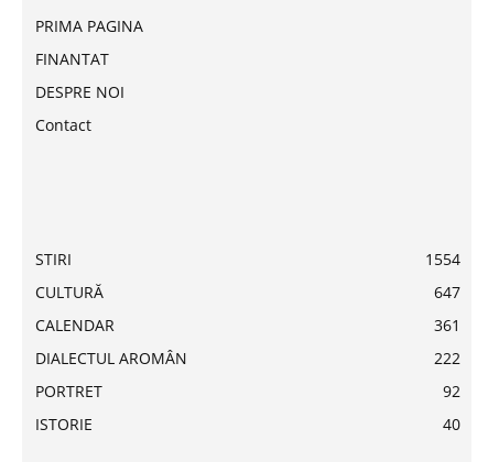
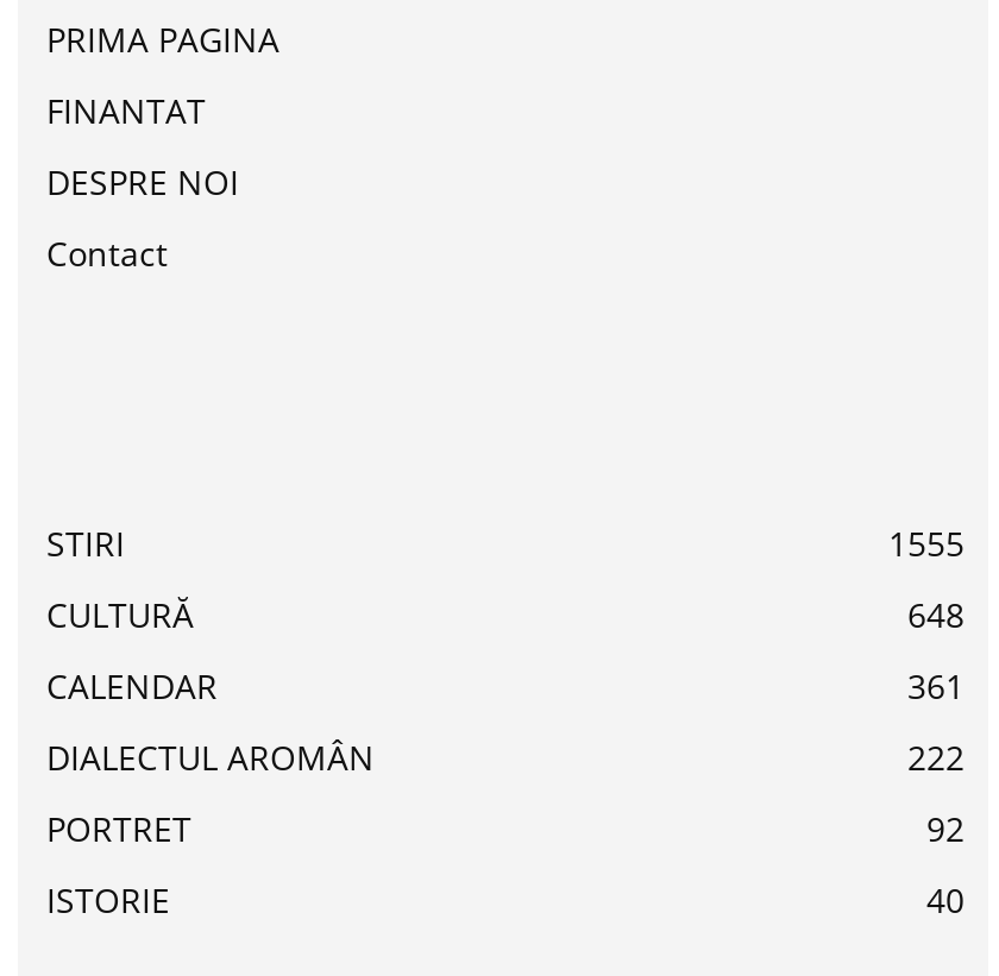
[425,249,460,269] 1554 -> [888,521,965,566] 1555
[434,282,460,302] 647 -> [907,592,965,637] 648

